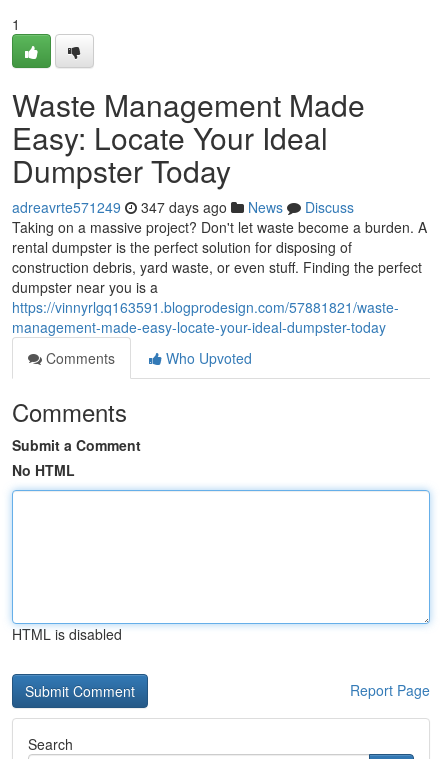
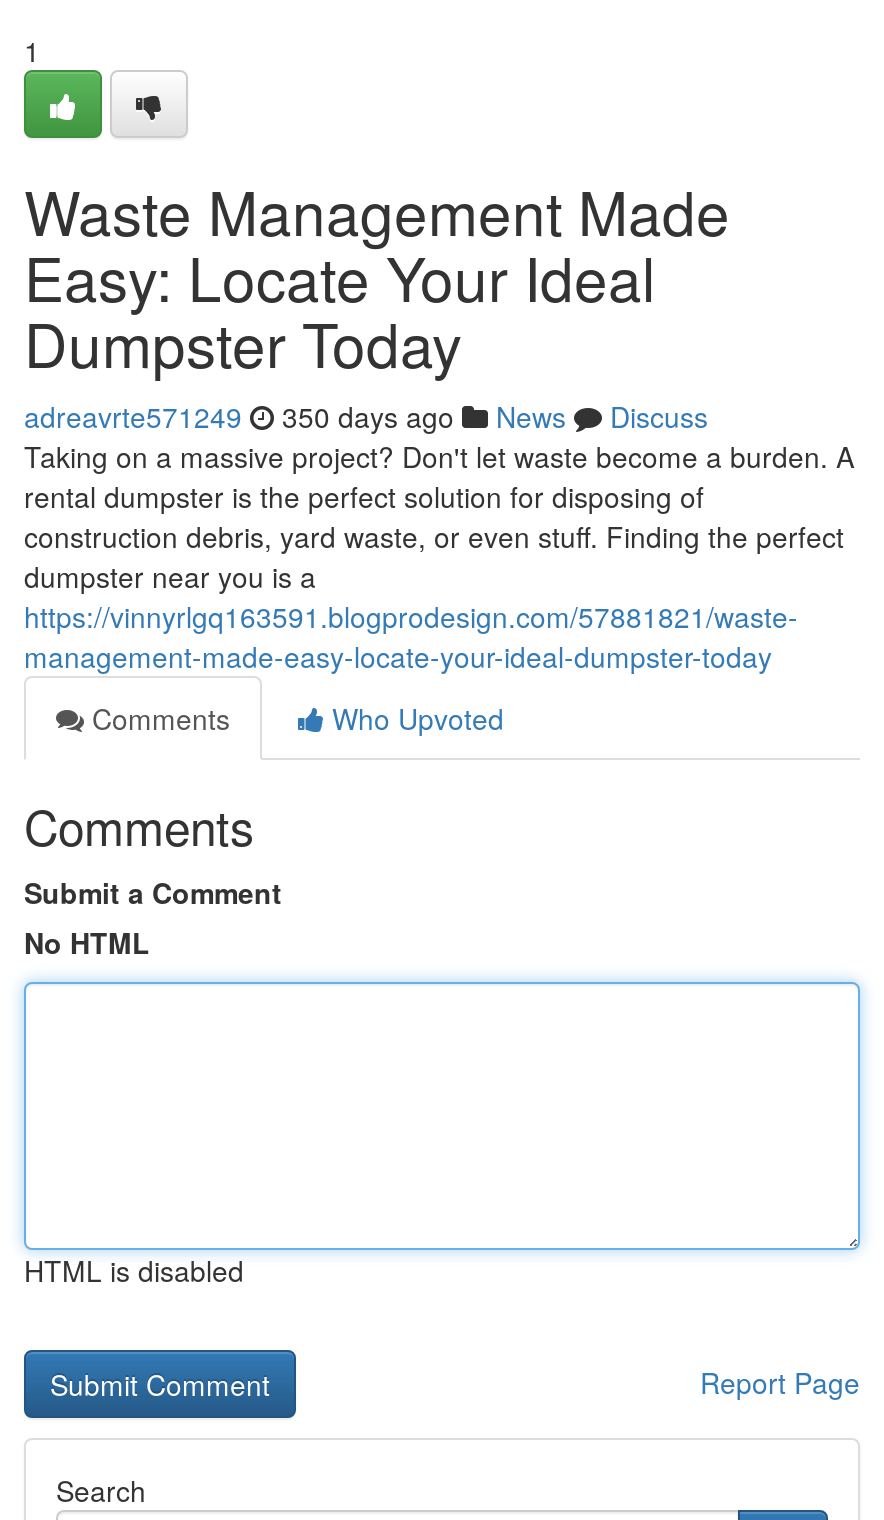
[12,197,354,217] adreavrte571249 347 days ago News Discuss -> [24,396,708,436] adreavrte571249 350 days ago News Discuss

